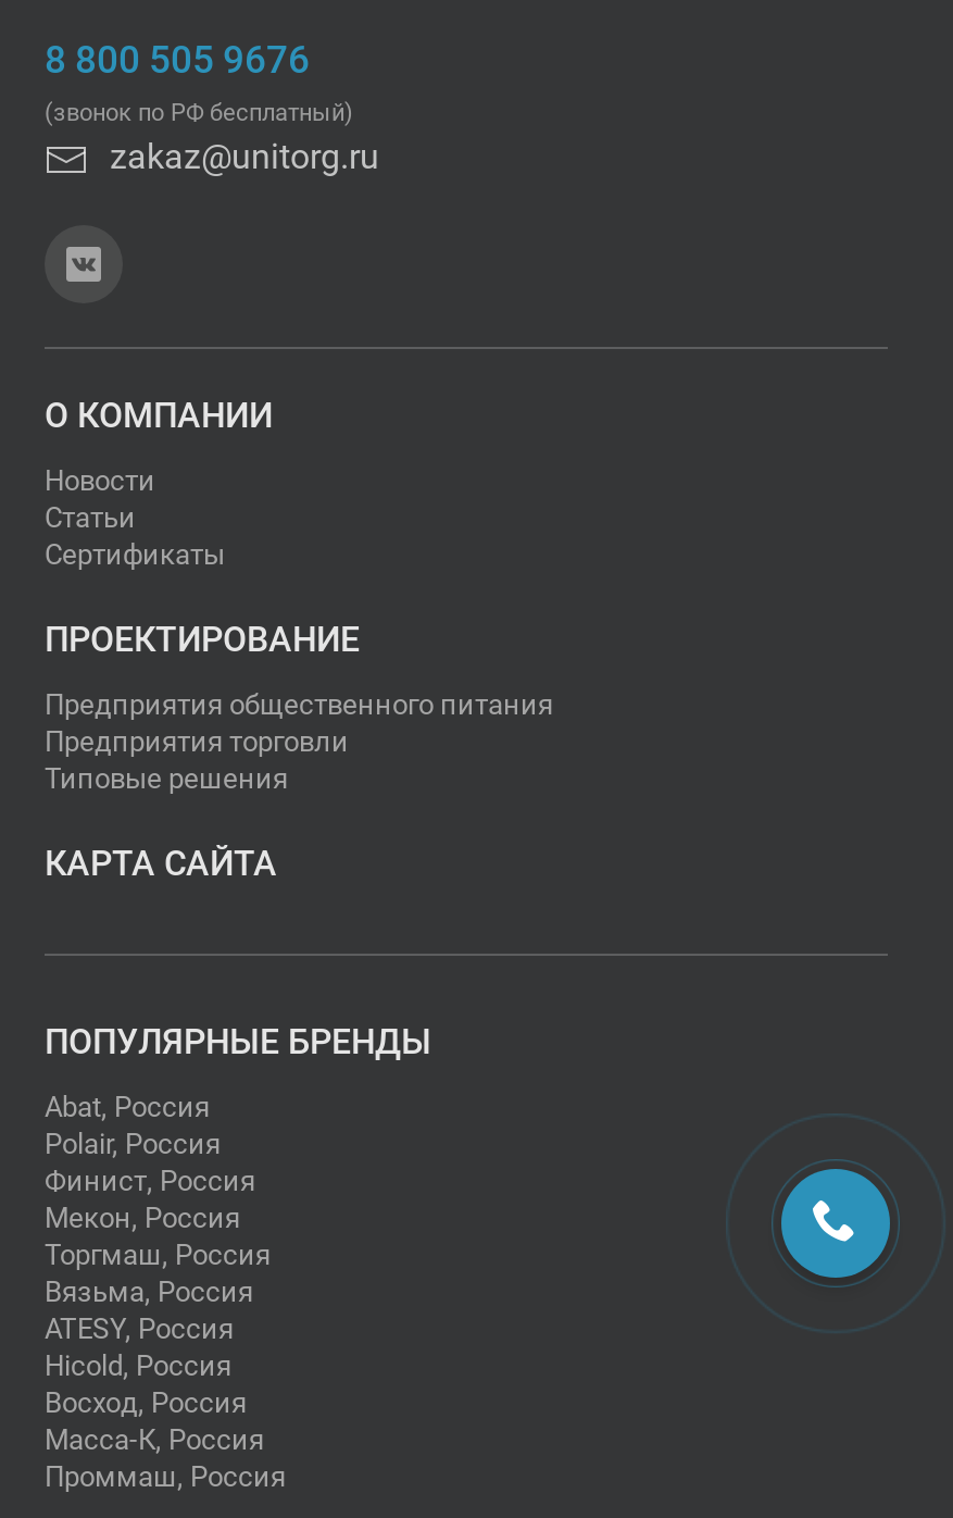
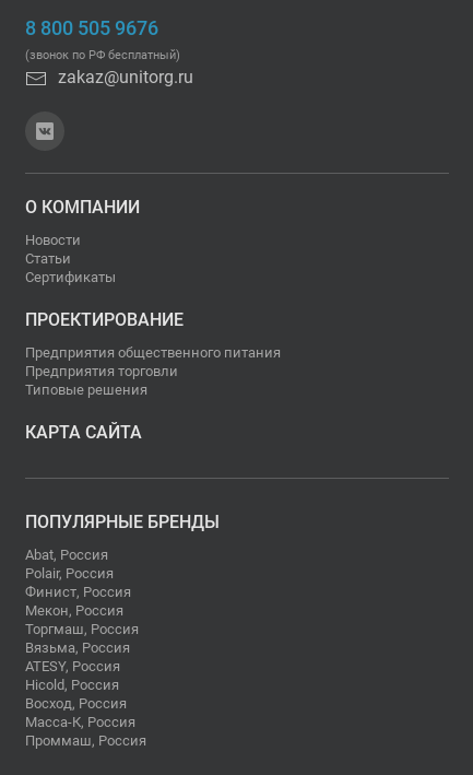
[777,1158,894,1280] [image] -> none

